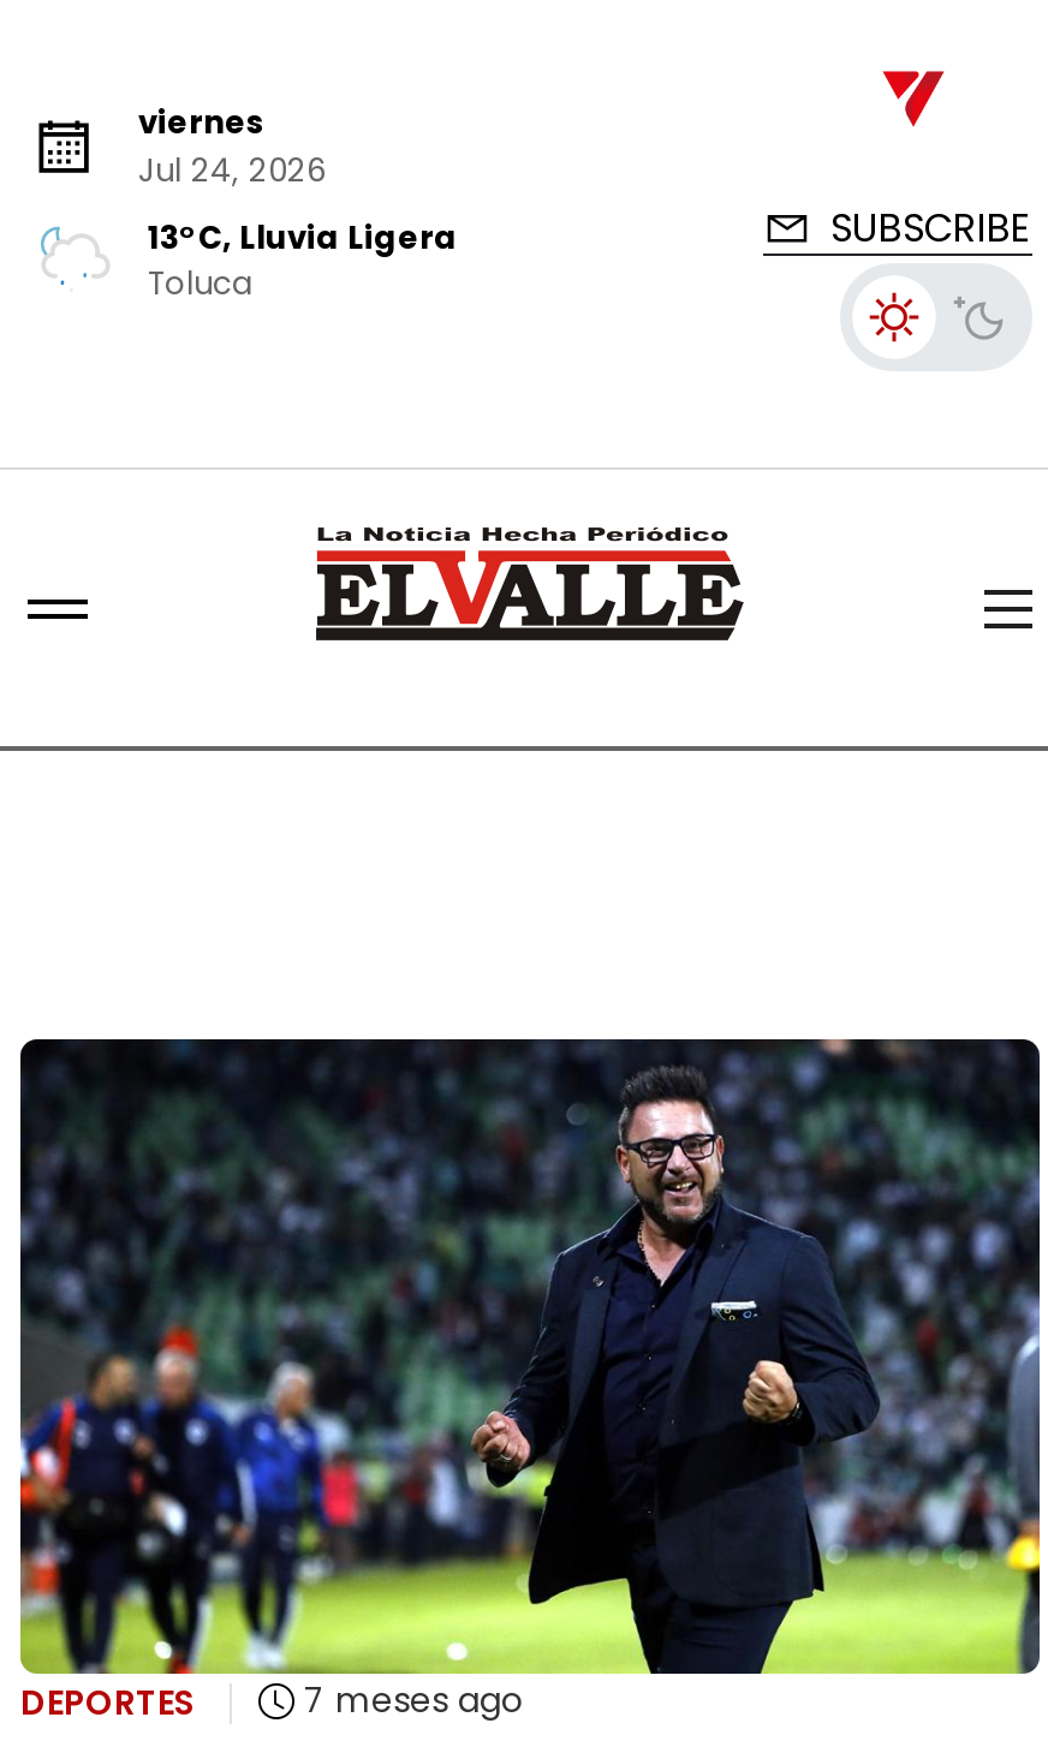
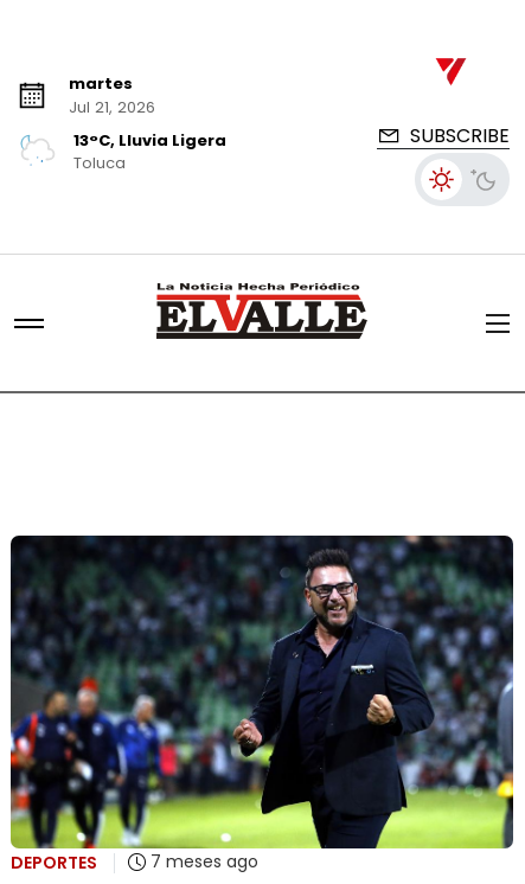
[138,99,326,193] viernes | Jul 24, 2026 -> [69,72,155,118] martes | Jul 21, 2026

